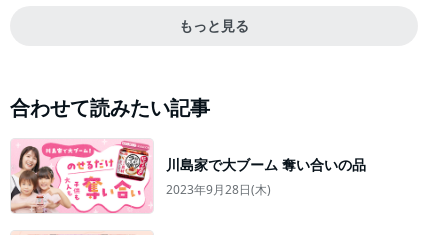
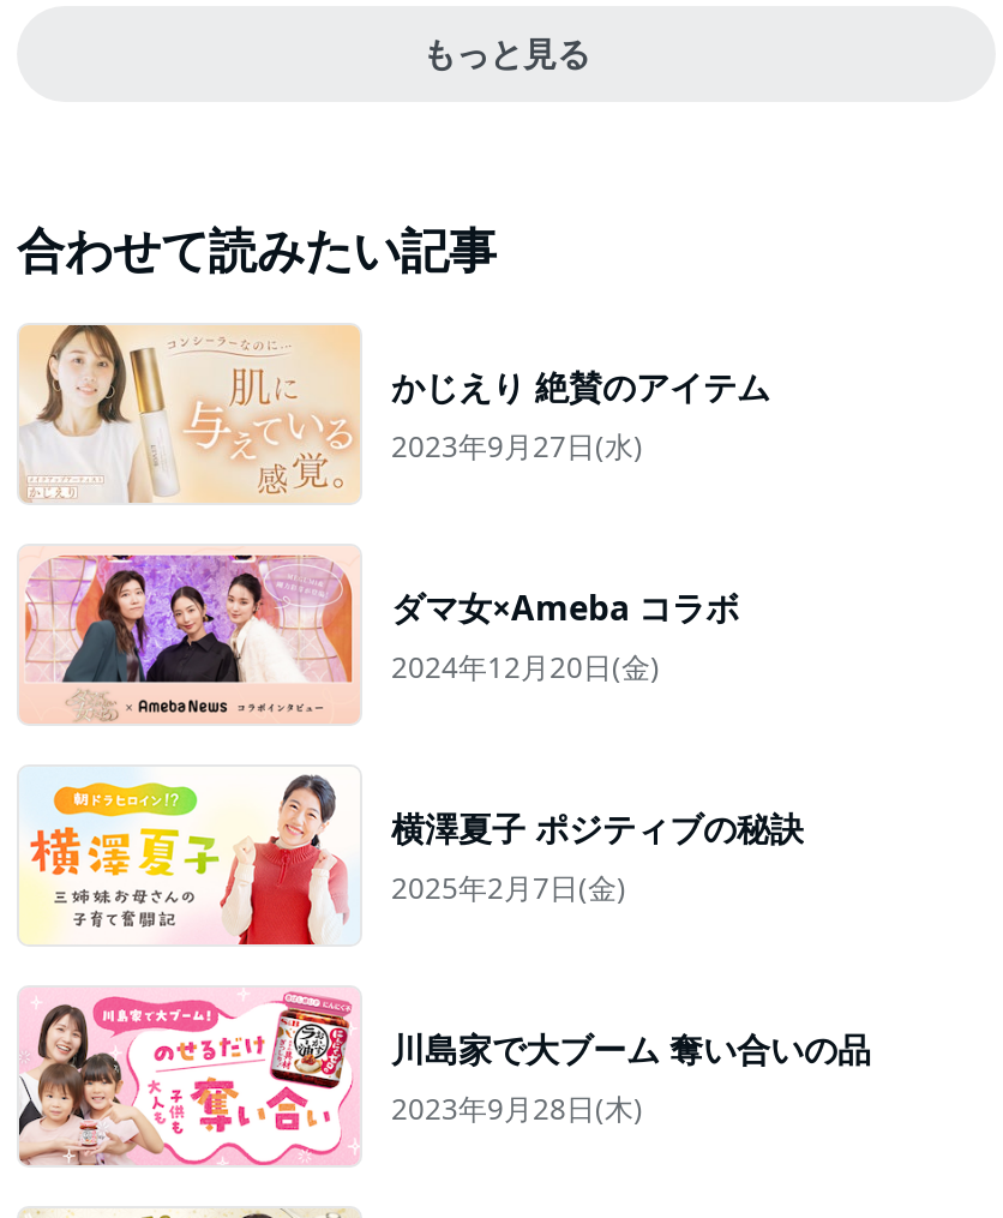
none -> [19,323,770,503] [image] | かじえり 絶賛のアイテム | 2023年9月27日(水)
none -> [22,767,804,947] [image] | 横澤夏子 ポジティブの秘訣 | 2025年2月7日(金)
none -> [24,553,739,724] [image] | ダマ女×Ameba コラボ | 2024年12月20日(金)

